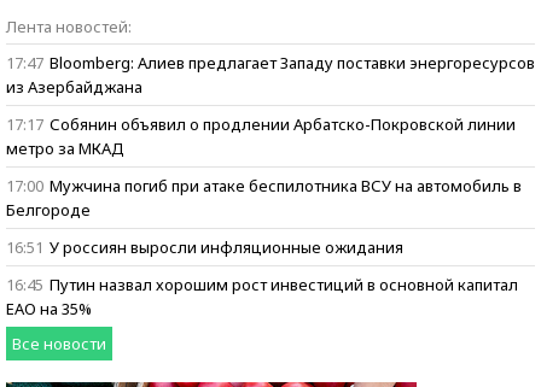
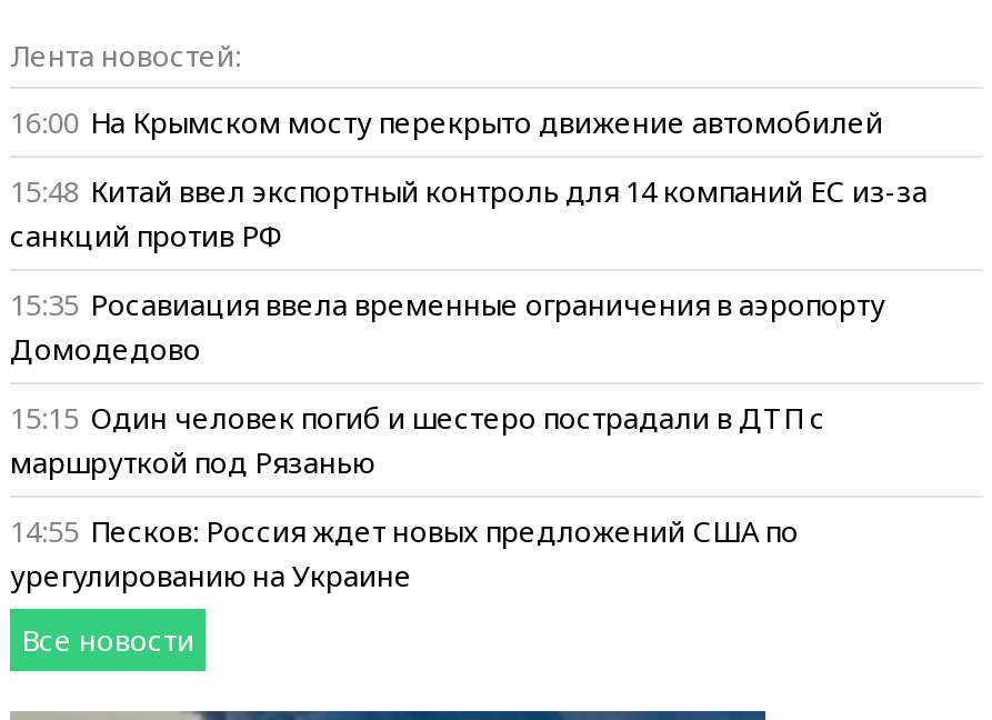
[6,51,535,97] 17:47 Bloomberg: Алиев предлагает Западу поставки энергоресурсов | из Азербайджана -> [10,101,883,141] 16:00 На Крымском мосту перекрыто движение автомобилей
[6,113,516,159] 17:17 Собянин объявил о продлении Арбатско-Покровской линии | метро за МКАД -> [10,170,928,255] 15:48 Китай ввел экспортный контроль для 14 компаний ЕС из-за | санкций против РФ
[6,174,522,220] 17:00 Мужчина погиб при атаке беспилотника ВСУ на автомобиль в | Белгороде -> [10,284,885,368] 15:35 Росавиация ввела временные ограничения в аэропорту | Домодедово
[6,236,403,258] 16:51 У россиян выросли инфляционные ожидания -> [10,397,825,481] 15:15 Один человек погиб и шестеро пострадали в ДТП с | маршруткой под Рязанью
[6,273,518,319] 16:45 Путин назвал хорошим рост инвестиций в основной капитал | ЕАО на 35% -> [10,510,799,595] 14:55 Песков: Россия ждет новых предложений США по | урегулированию на Украине

